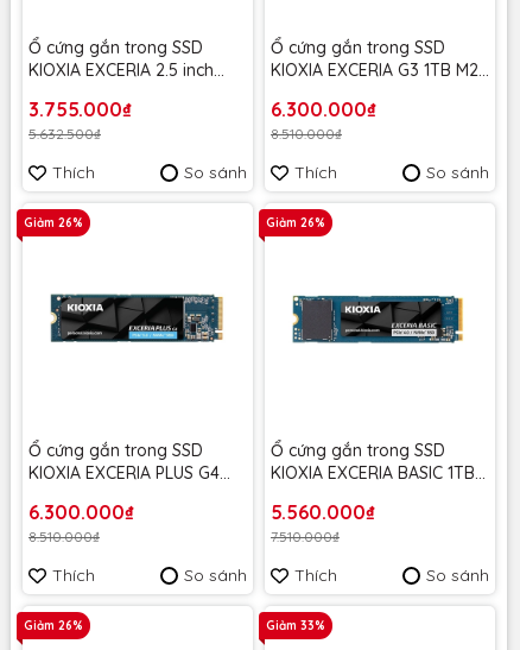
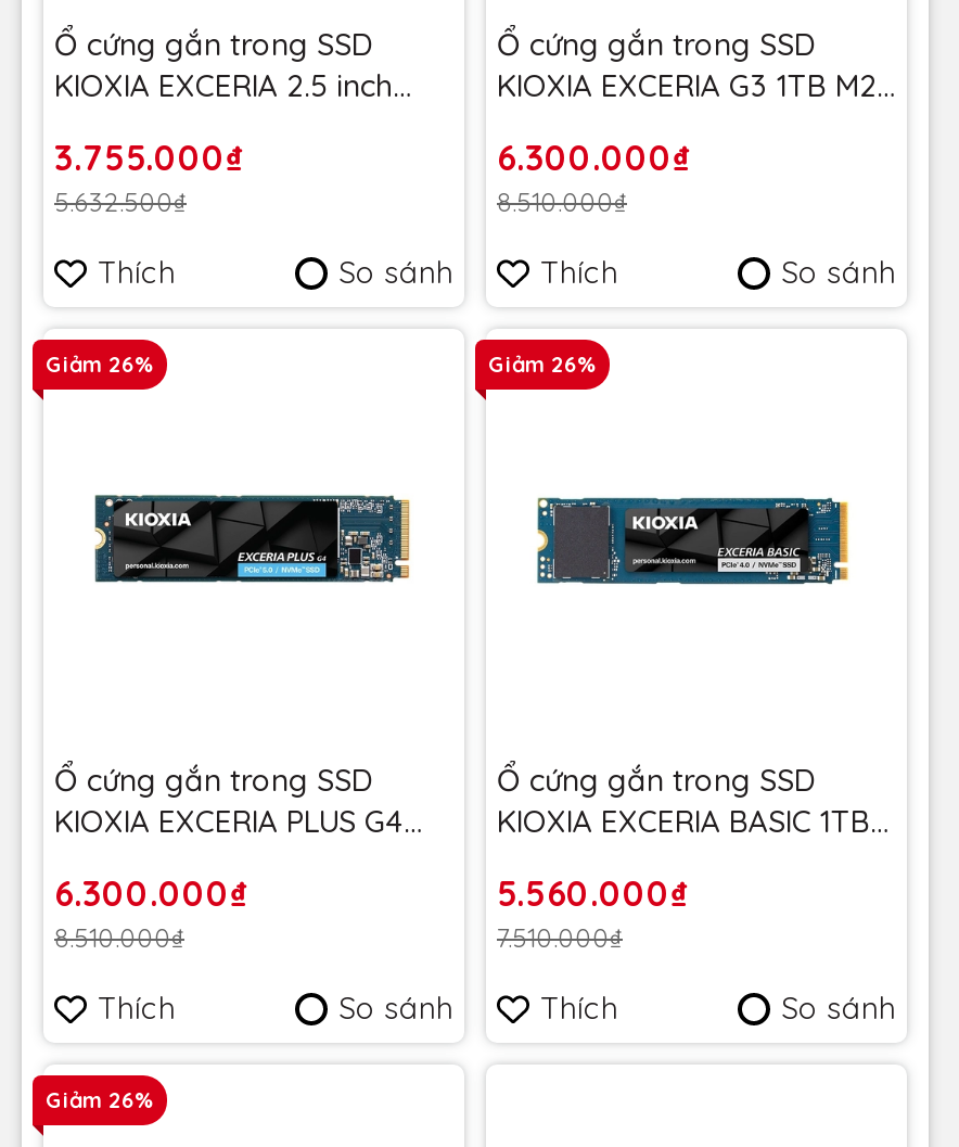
[266,618,325,634] Giảm 33% -> none

